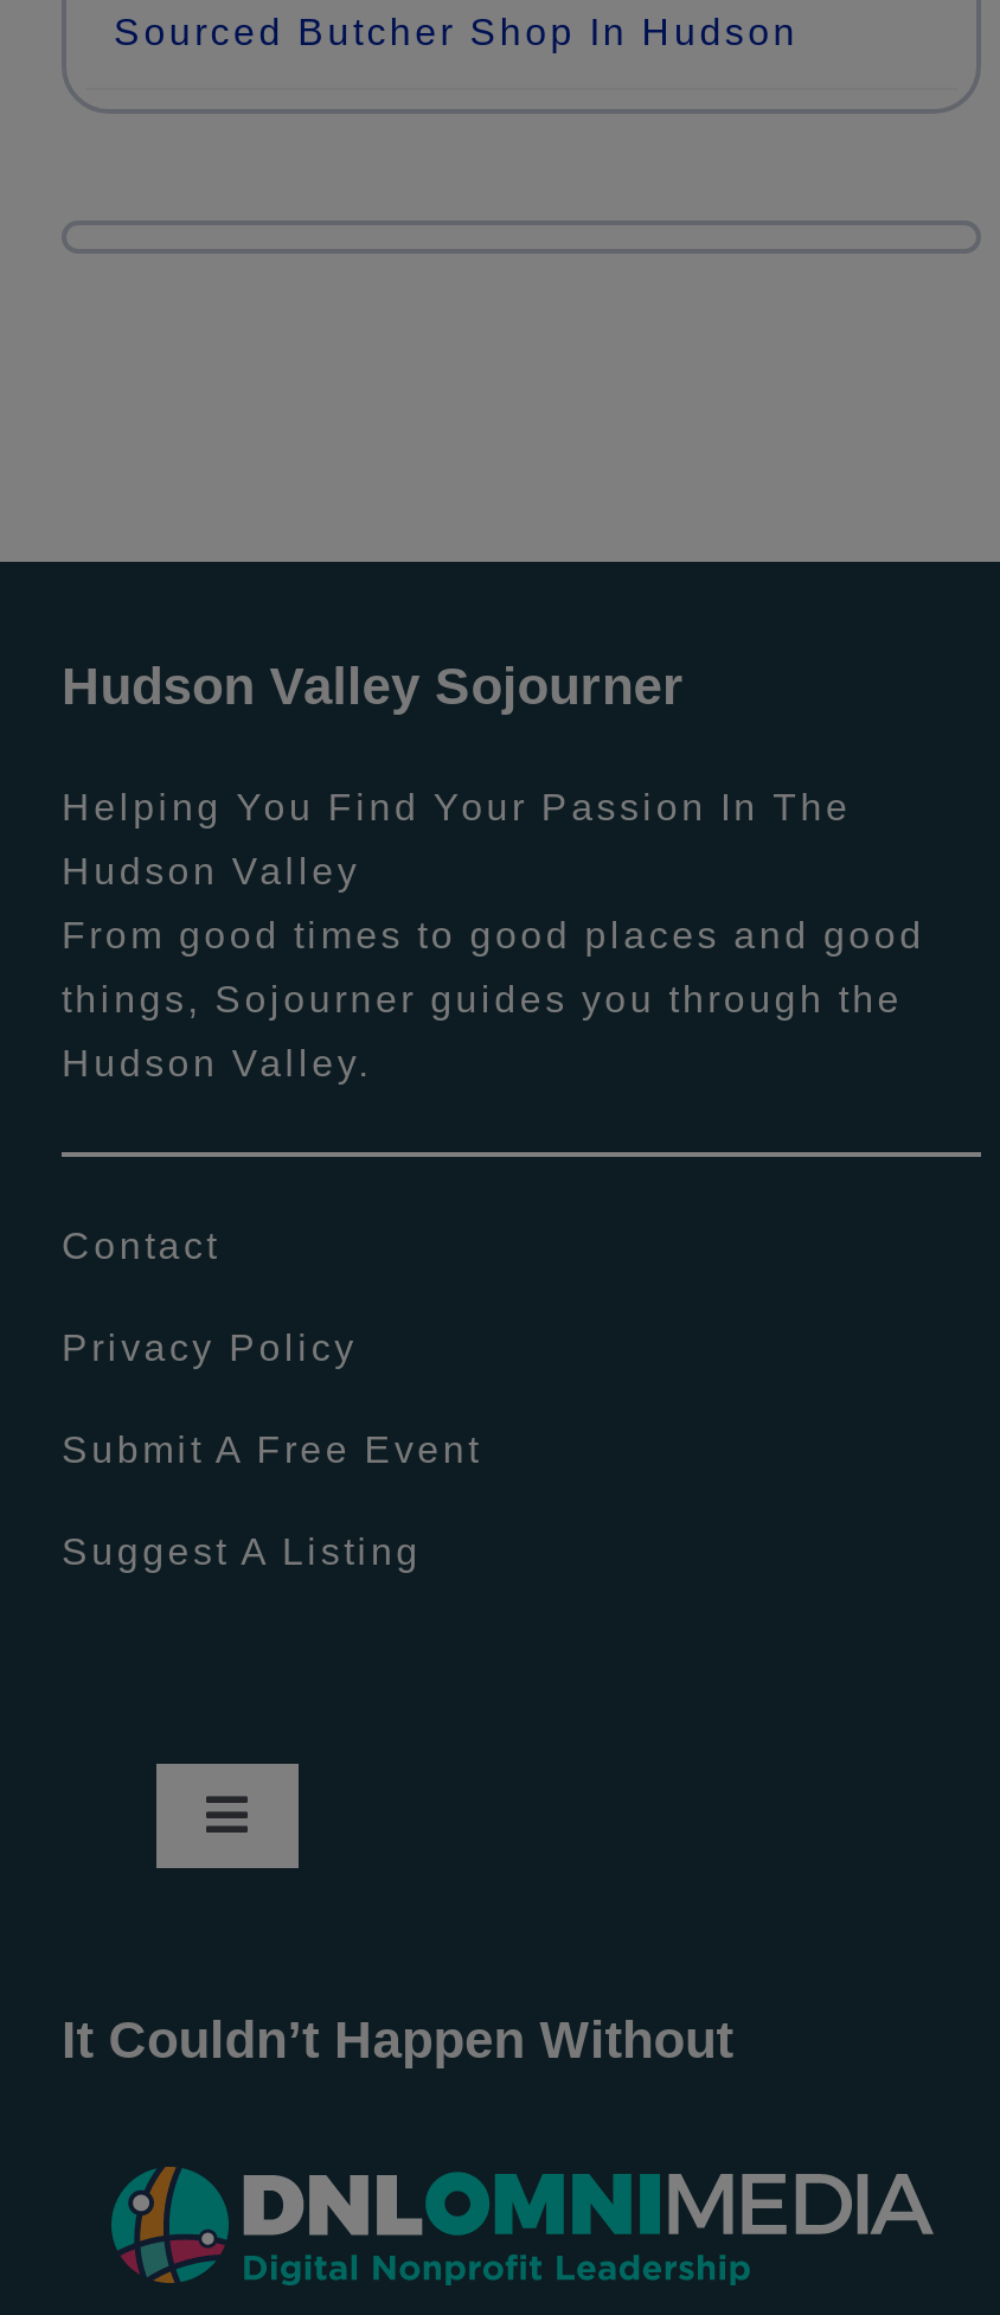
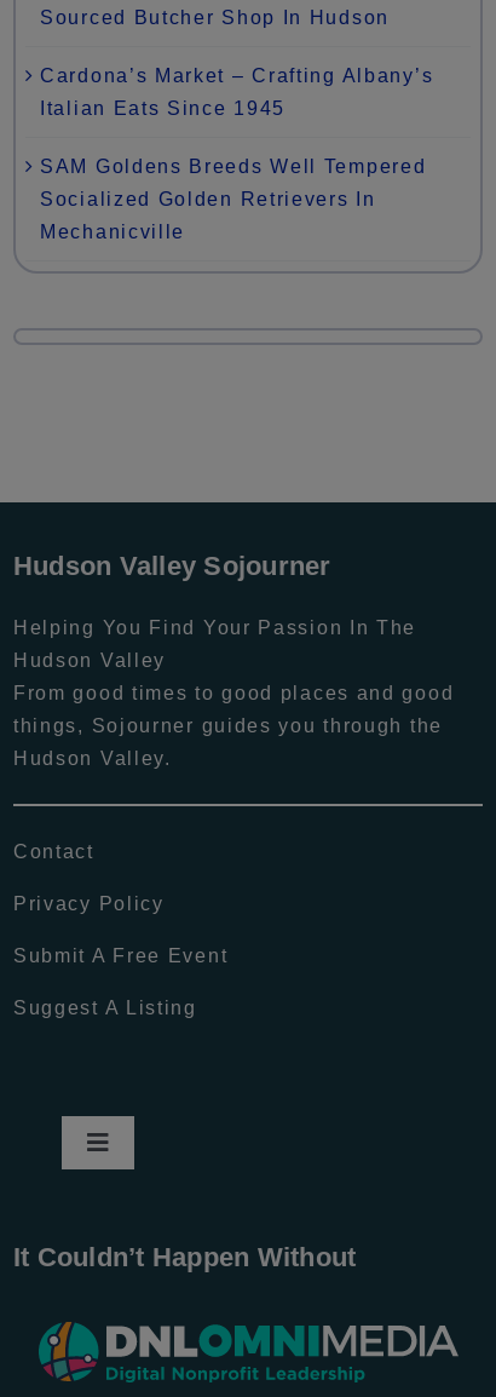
none -> [40,65,433,242] Cardona’s Market – Crafting Albany’s | Italian Eats Since 1945 | SAM Goldens Breeds Well Tempered | Socialized Golden Retrievers In | Mechanicville

